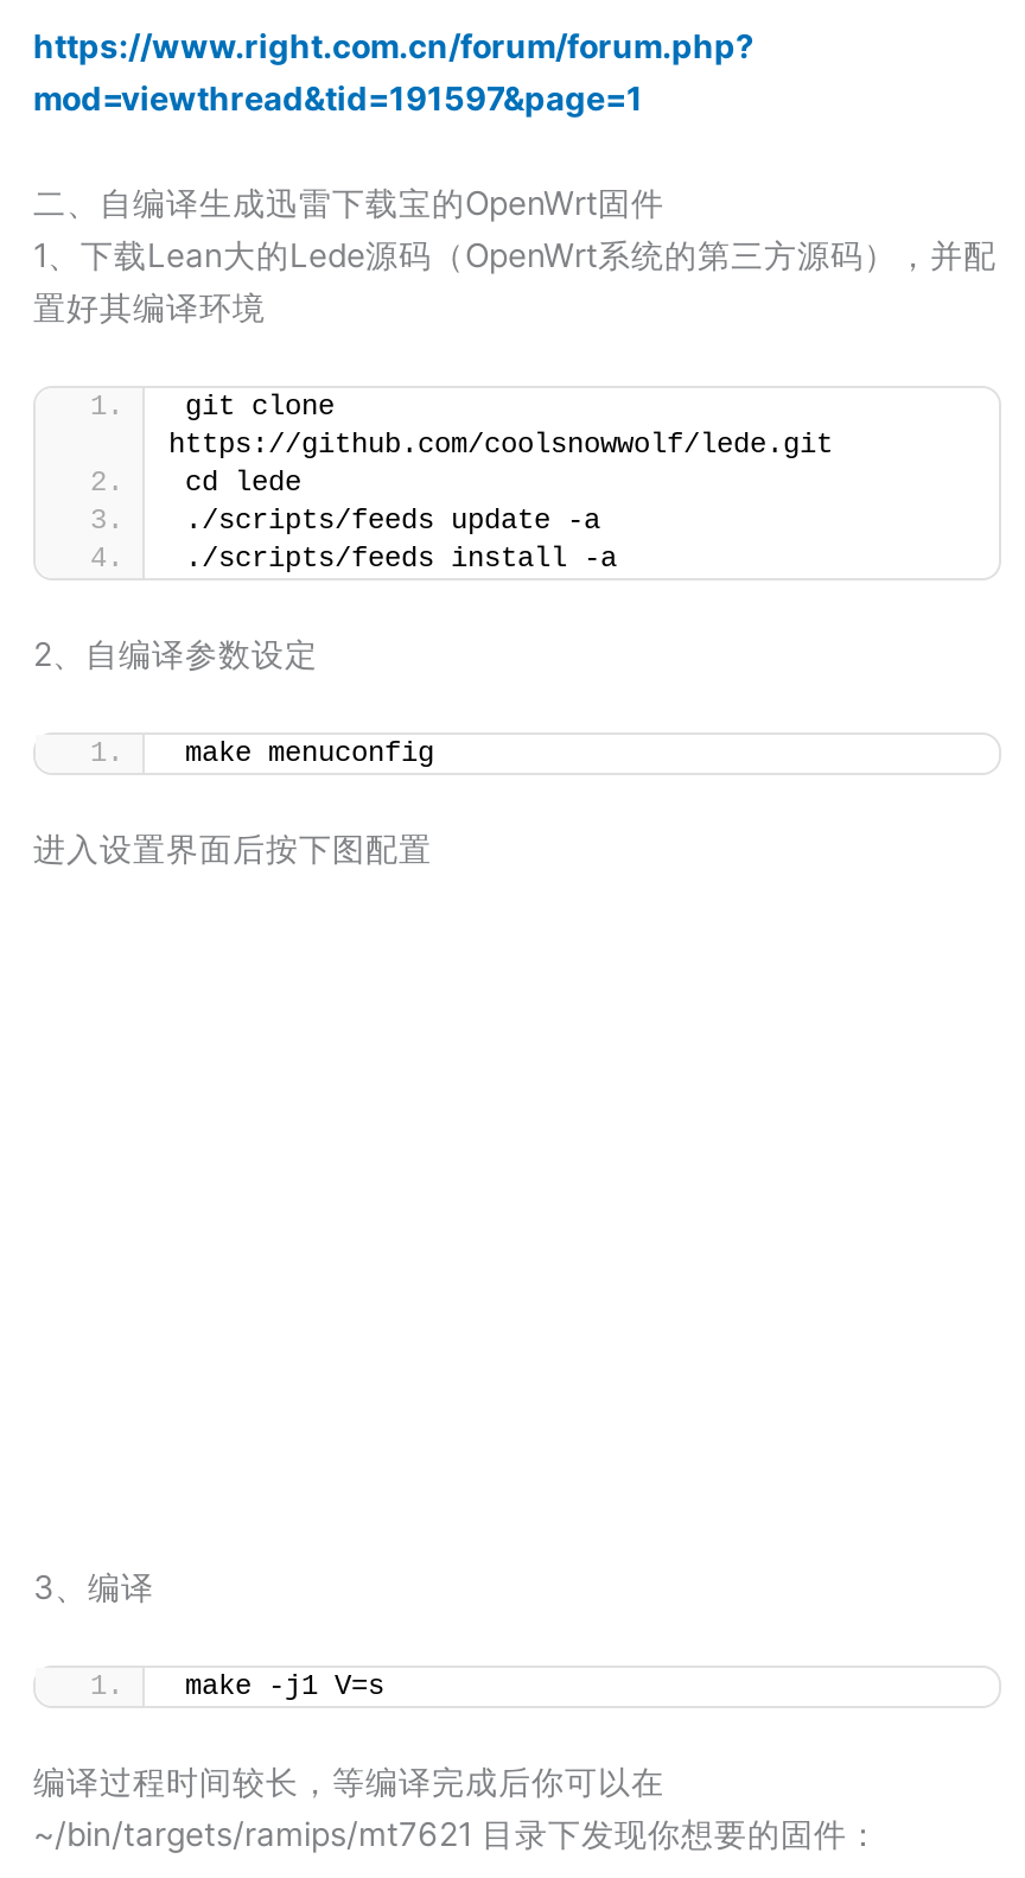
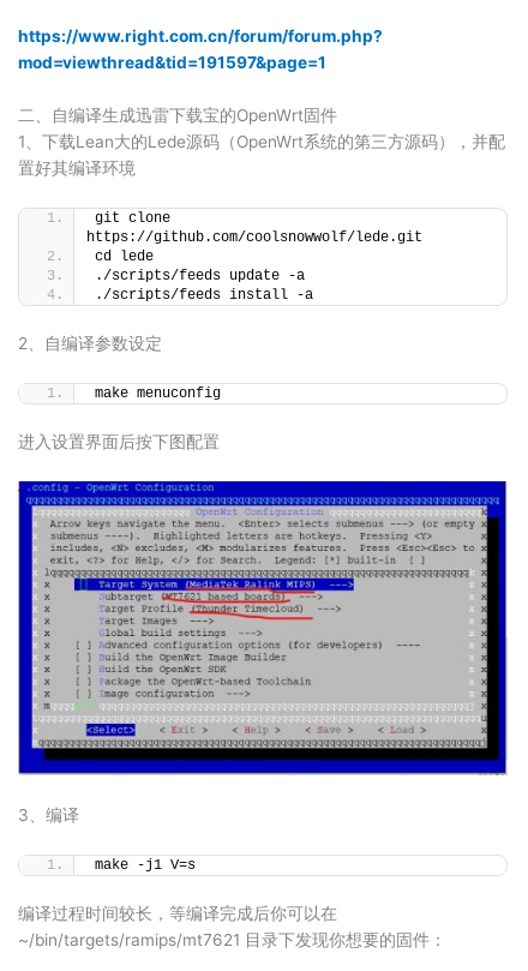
none -> [17,480,508,777] [image]

